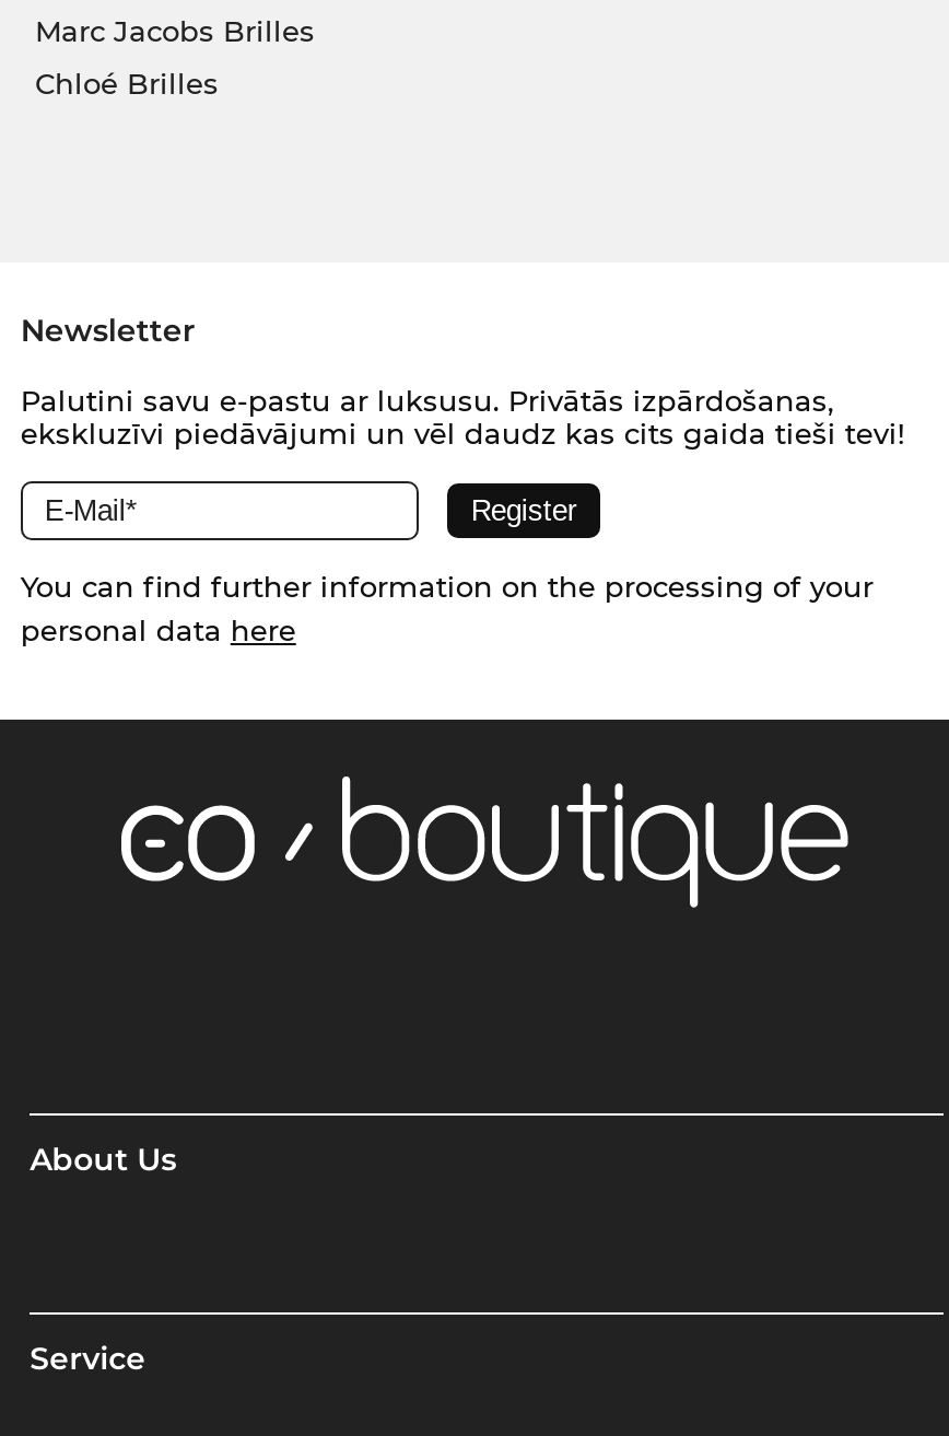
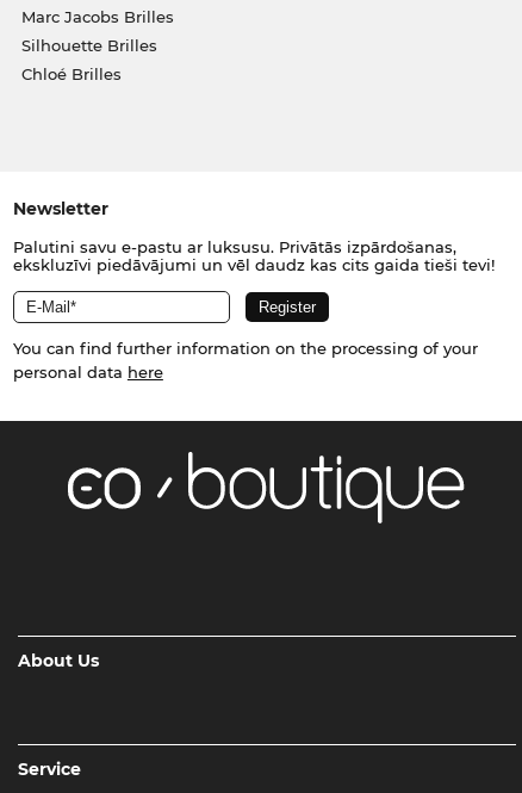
none -> [21,36,157,55] Silhouette Brilles

